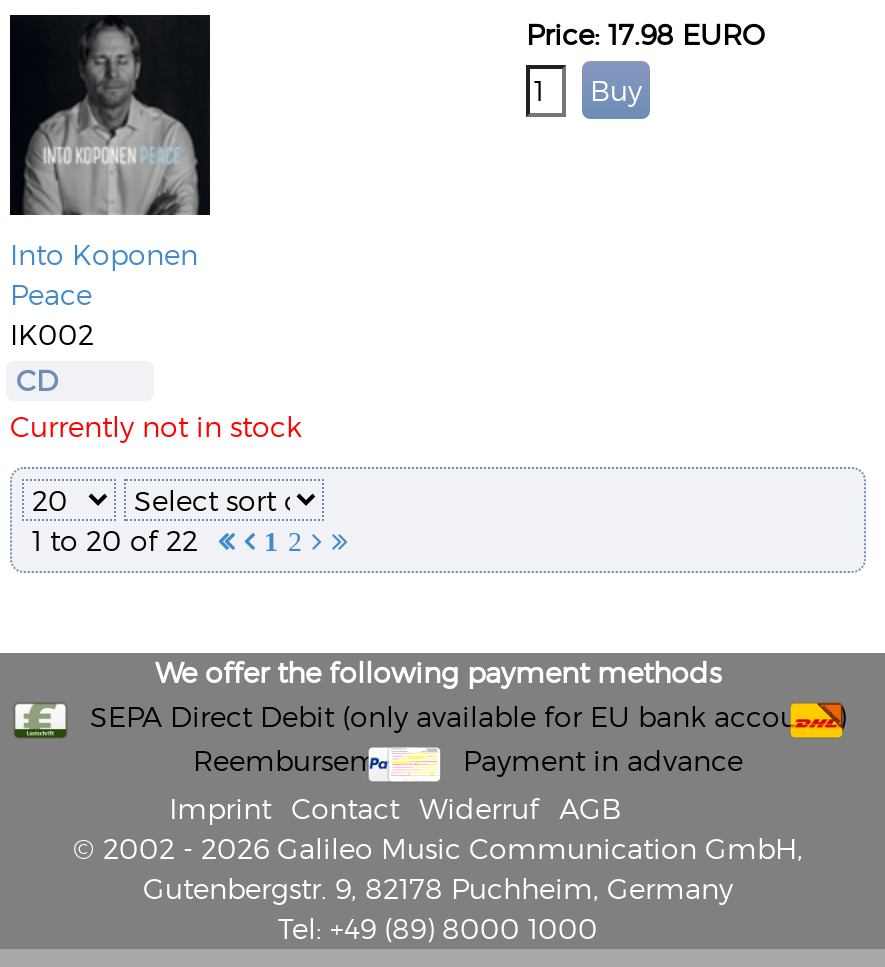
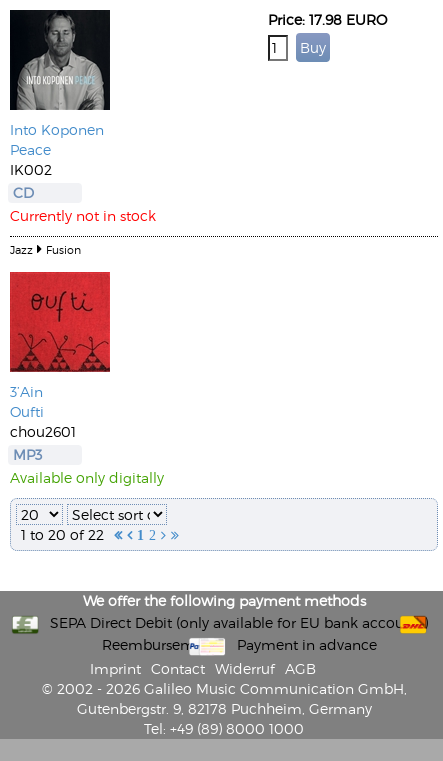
none -> [9,271,164,486] [image] | 3’Ain | Oufti | chou2601 | MP3 | Available only digitally
none -> [10,243,81,256] Jazz | Fusion

